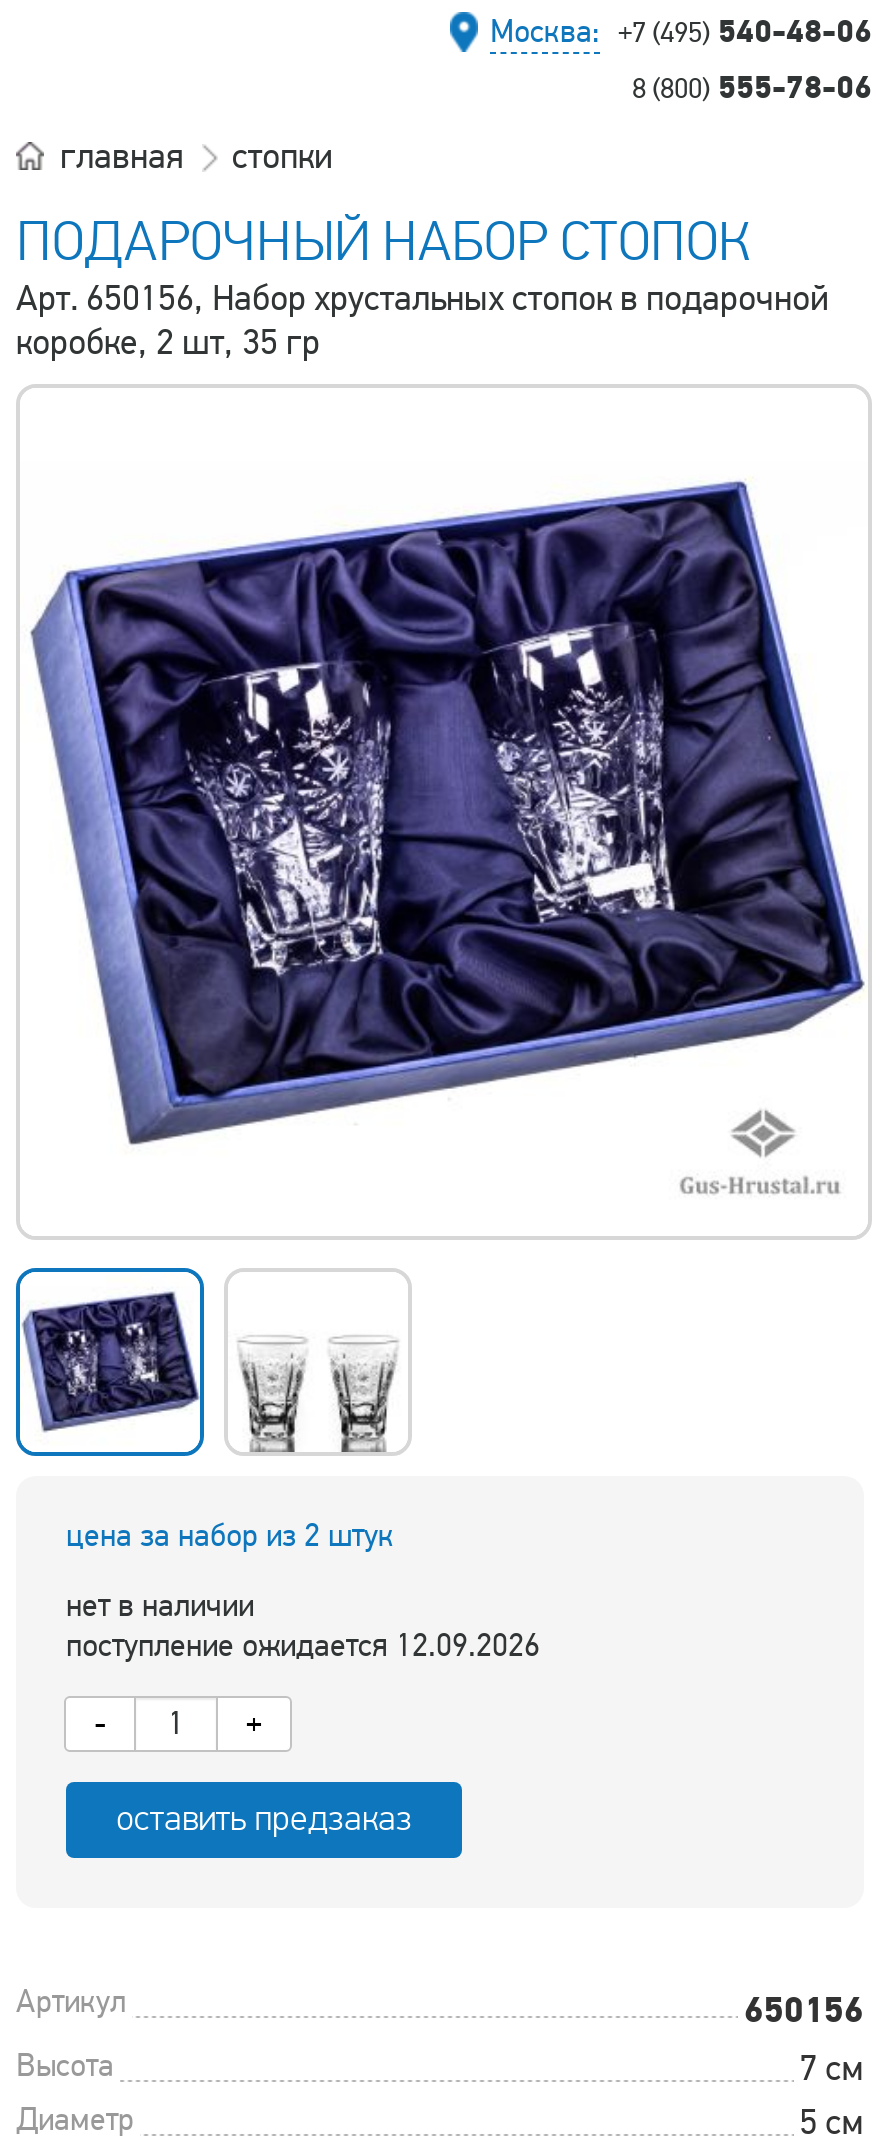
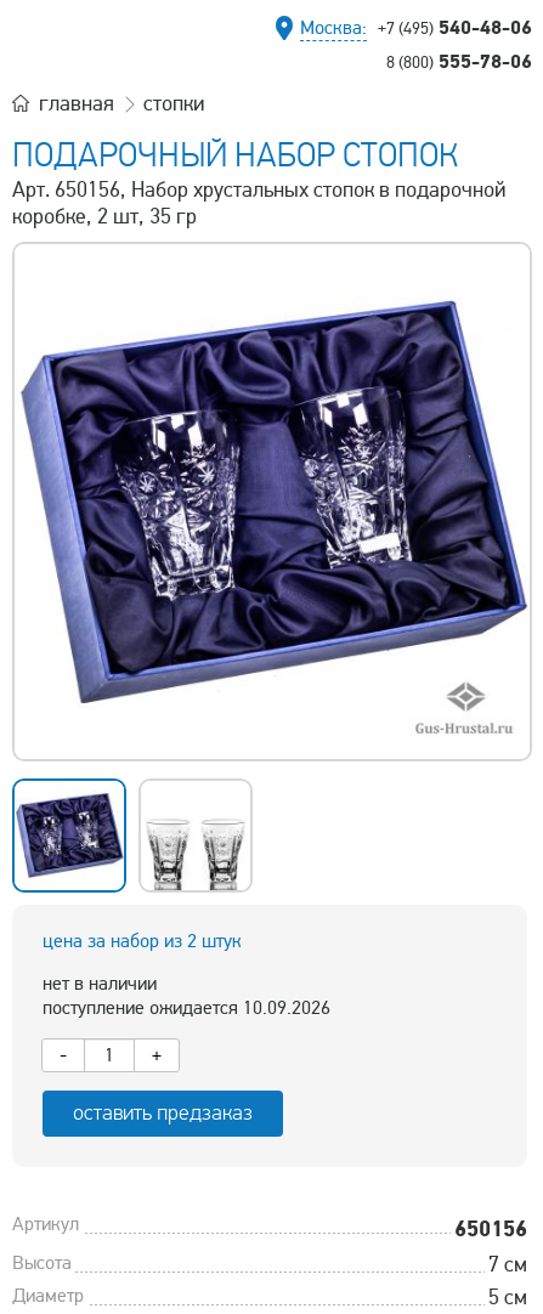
[66,1625,540,1665] поступление ожидается 12.09.2026 -> [43,995,330,1020] поступление ожидается 10.09.2026

